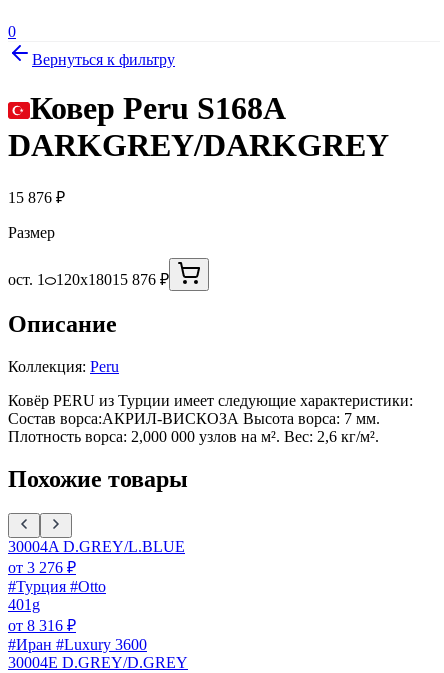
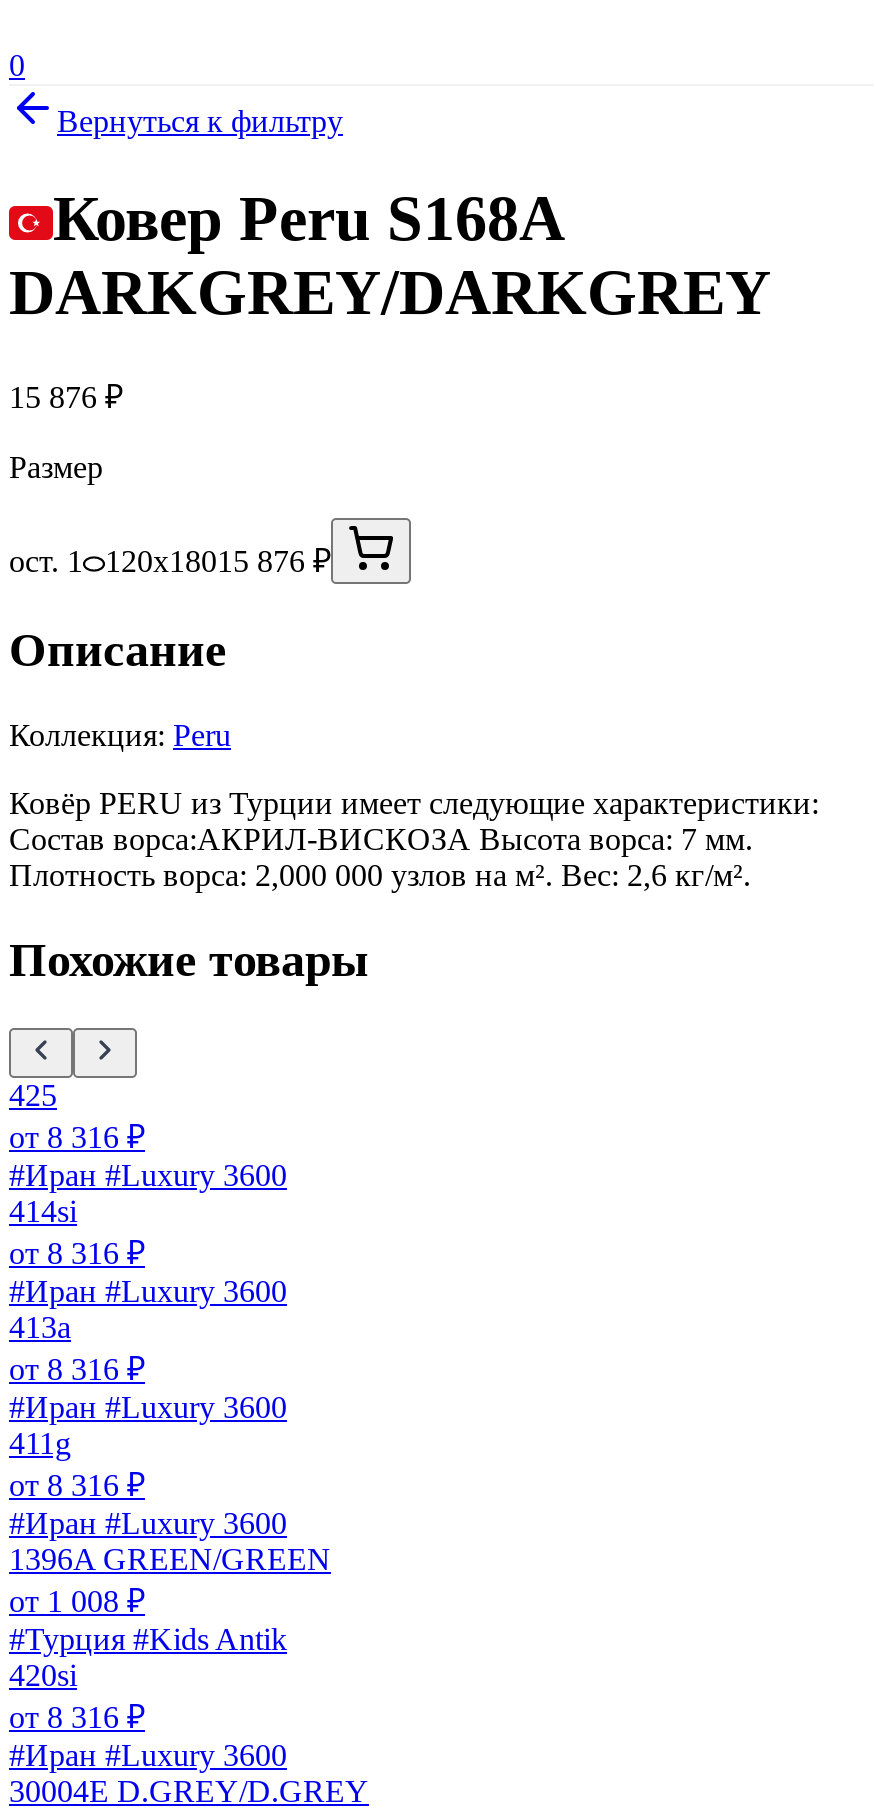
[8,537,185,612] 30004A D.GREY/L.BLUE | от 3 276 ₽ | #Турция #Otto | 401g -> [9,1077,331,1691] 425 | от 8 316 ₽ | #Иран #Luxury 3600 | 414si | от 8 316 ₽ | #Иран #Luxury 3600 | 413a | от 8 316 ₽ | #Иран #Luxury 3600 | 411g | от 8 316 ₽ | #Иран #Luxury 3600 | 1396A GREEN/GREEN | от 1 008 ₽ | #Турция #Kids Antik | 420si

